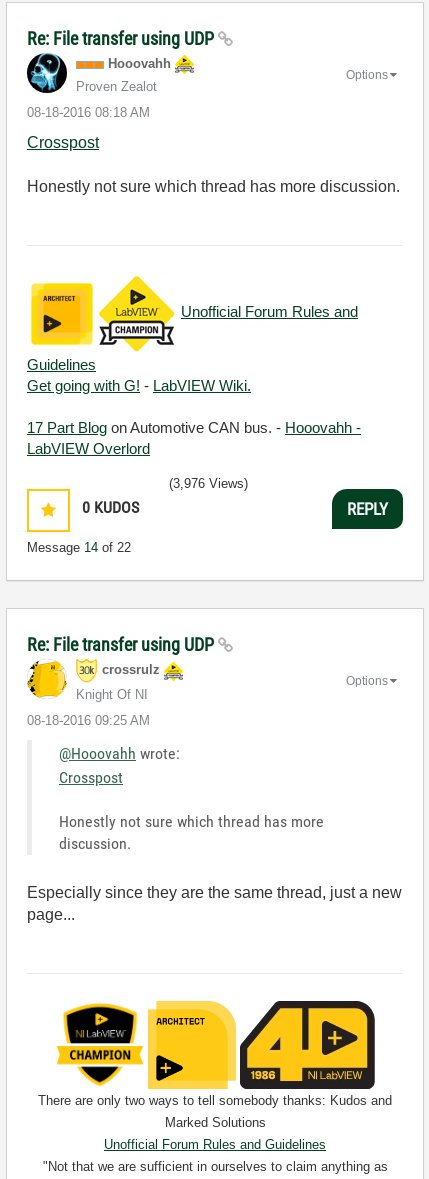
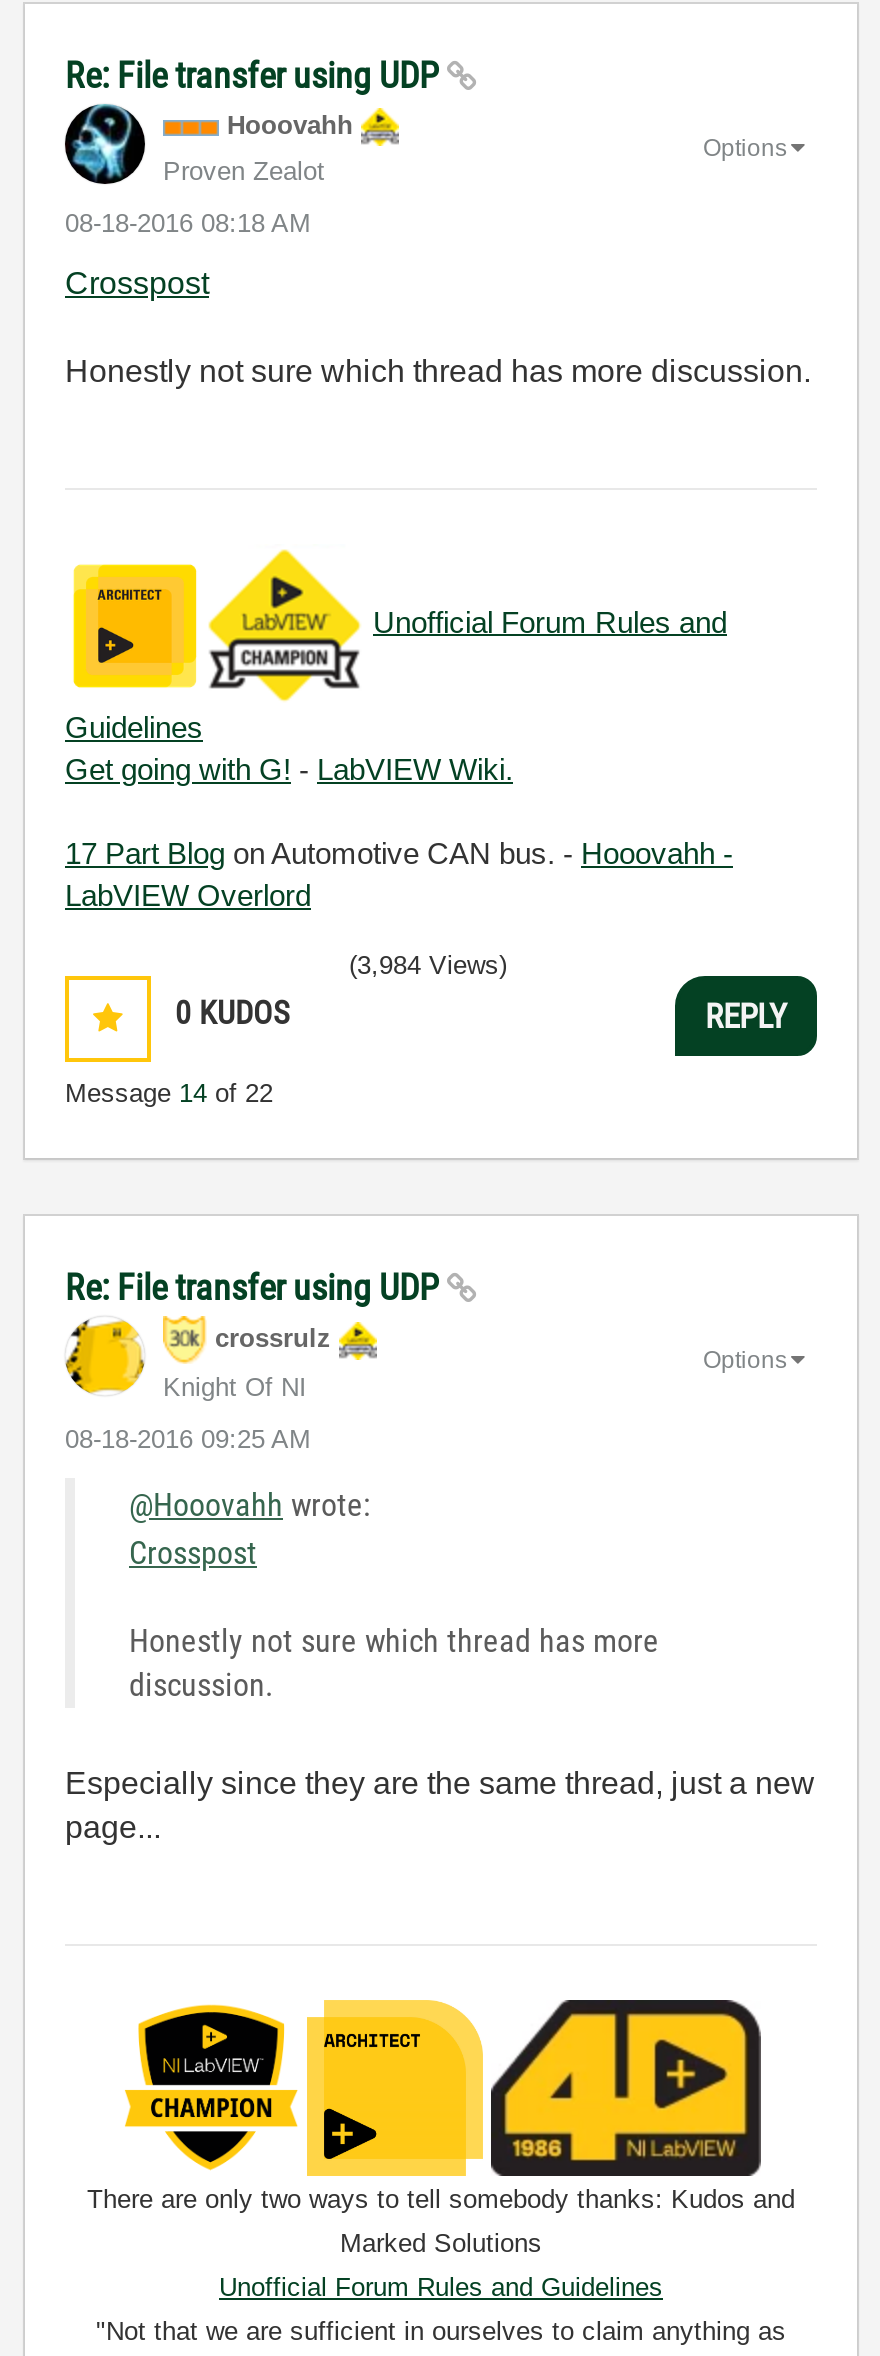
[169,476,248,491] (3,976 Views) -> [349,950,507,980] (3,984 Views)

